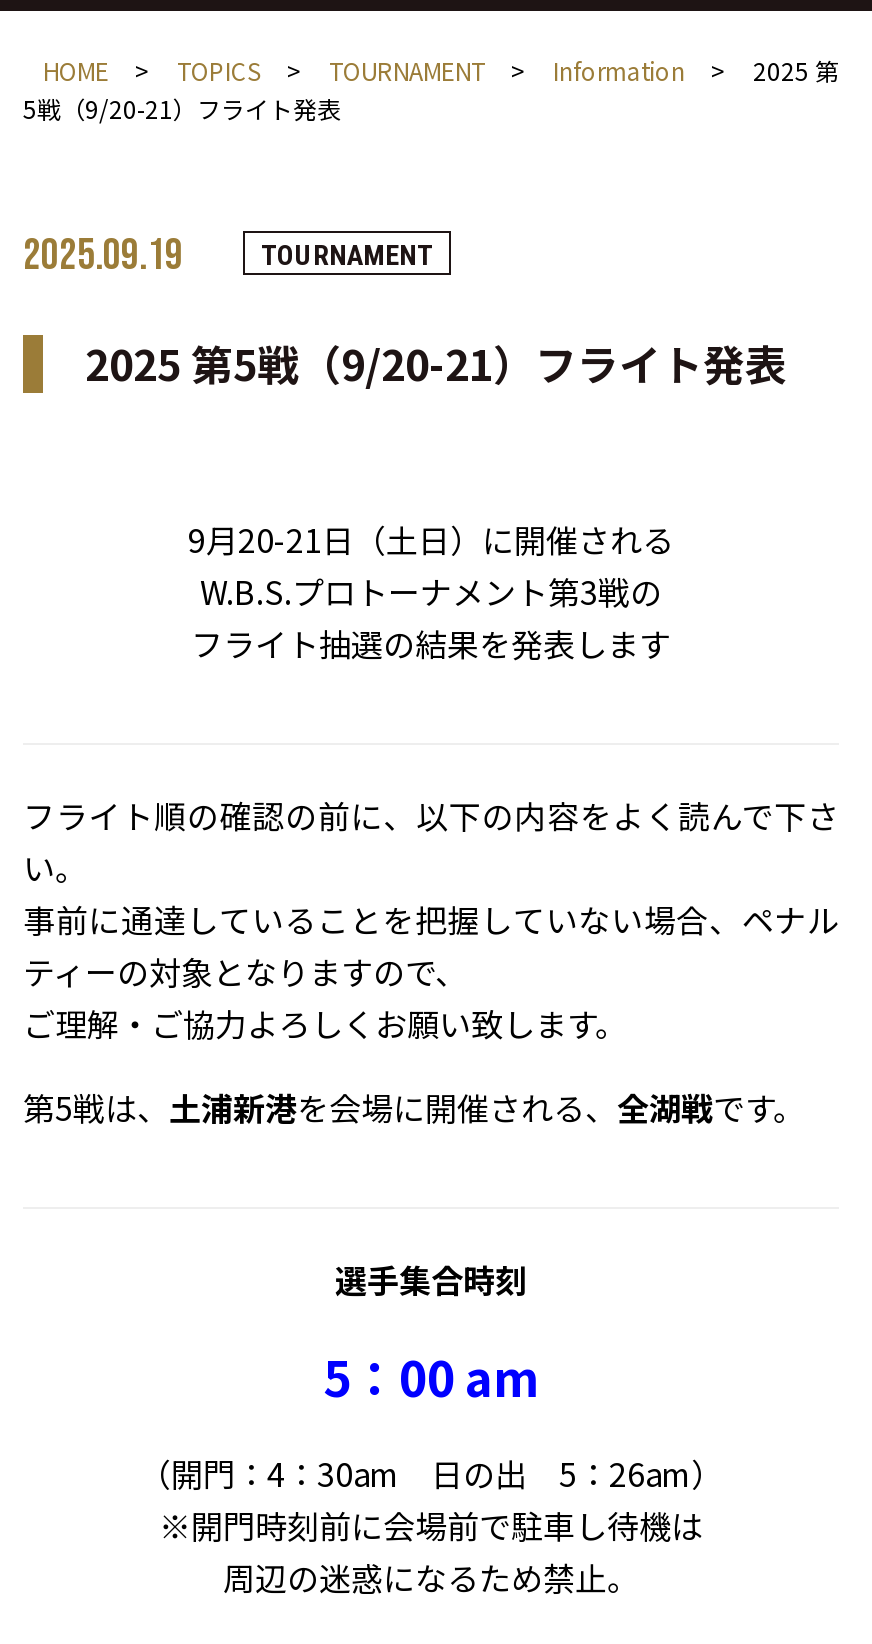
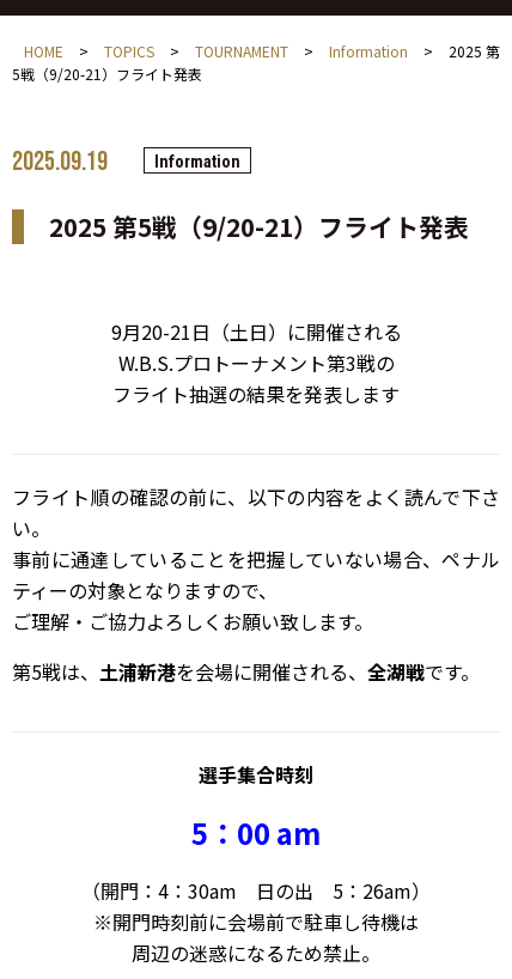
[261,239,433,271] TOURNAMENT -> [154,152,240,171] Information

